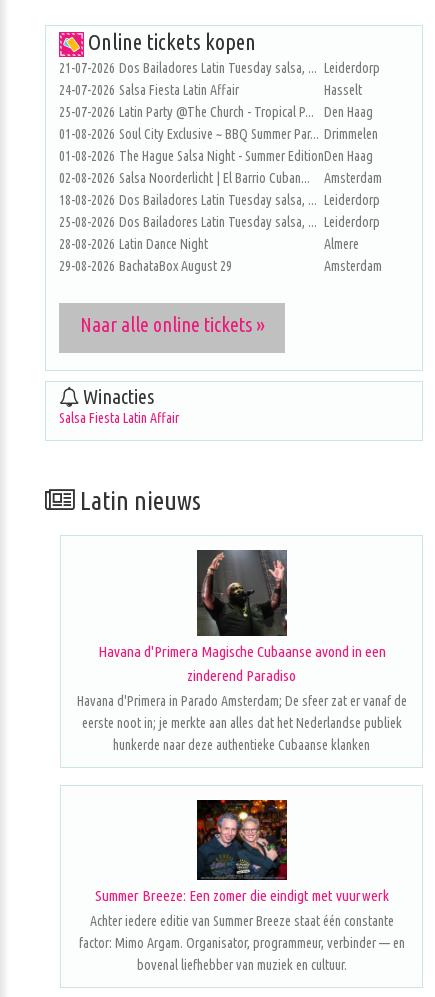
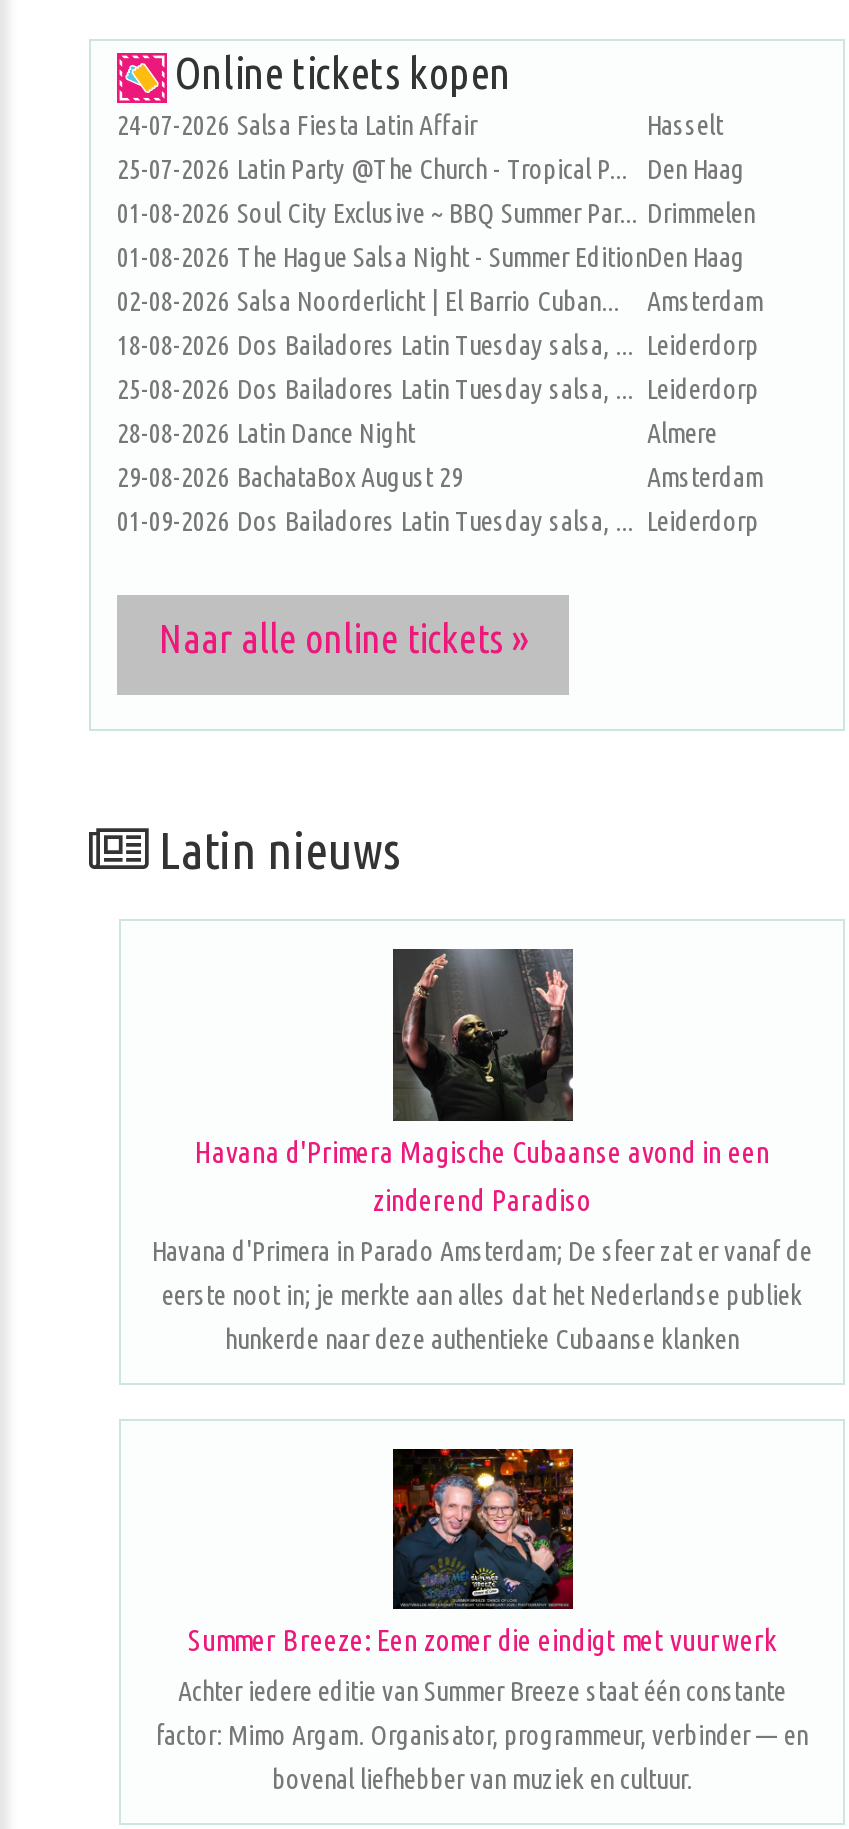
[59,60,380,76] 21-07-2026 Dos Bailadores Latin Tuesday salsa, ... Leiderdorp -> none
none -> [117,505,759,537] 01-09-2026 Dos Bailadores Latin Tuesday salsa, ... Leiderdorp
[59,385,179,426] Winacties | Salsa Fiesta Latin Affair -> none

